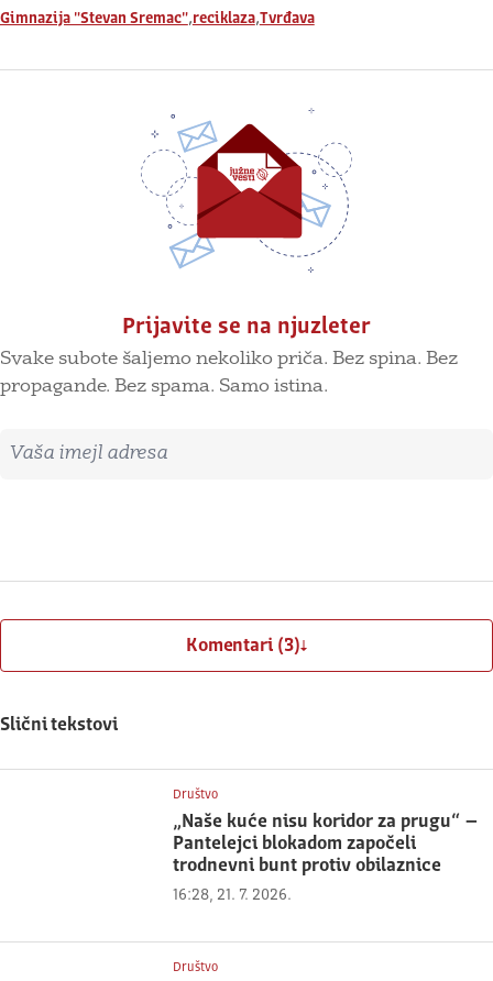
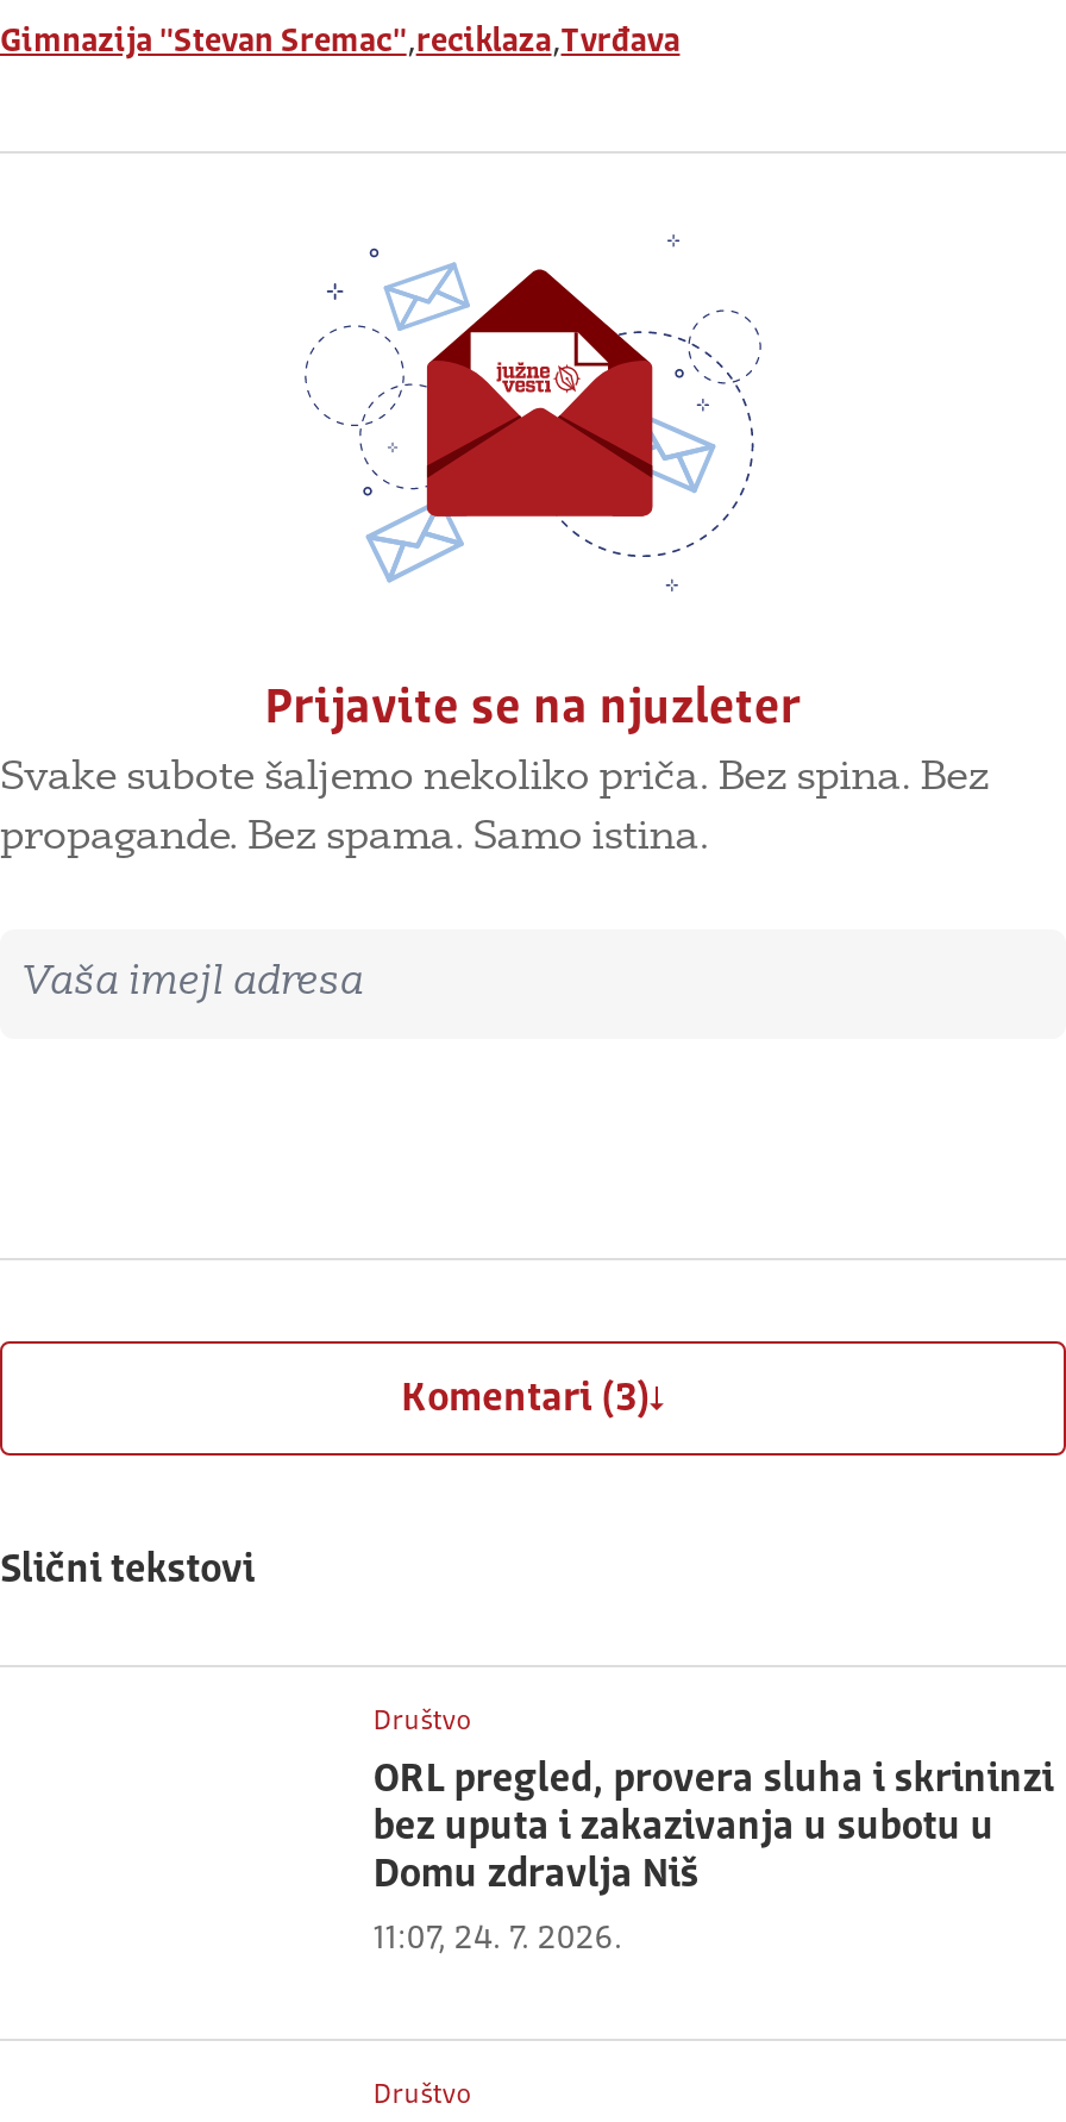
[173,813,478,875] „Naše kuće nisu koridor za prugu“ – | Pantelejci blokadom započeli | trodnevni bunt protiv obilaznice -> [373,1760,1054,1896] ORL pregled, provera sluha i skrininzi | bez uputa i zakazivanja u subotu u | Domu zdravlja Niš
[173,888,291,903] 16:28, 21. 7. 2026. -> [373,1923,623,1956] 11:07, 24. 7. 2026.

